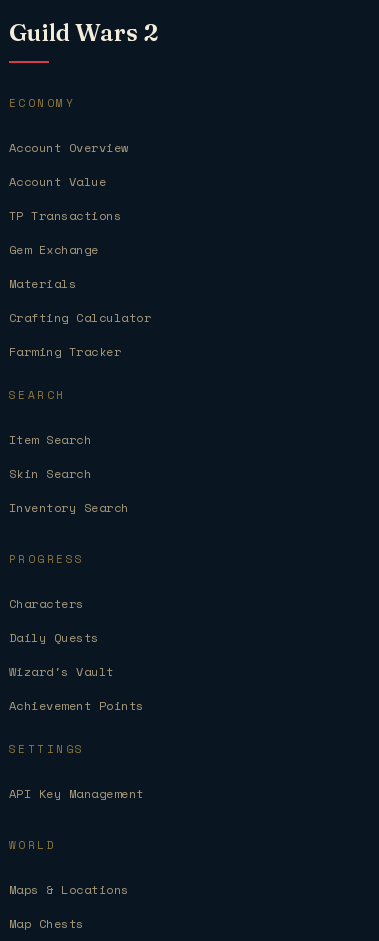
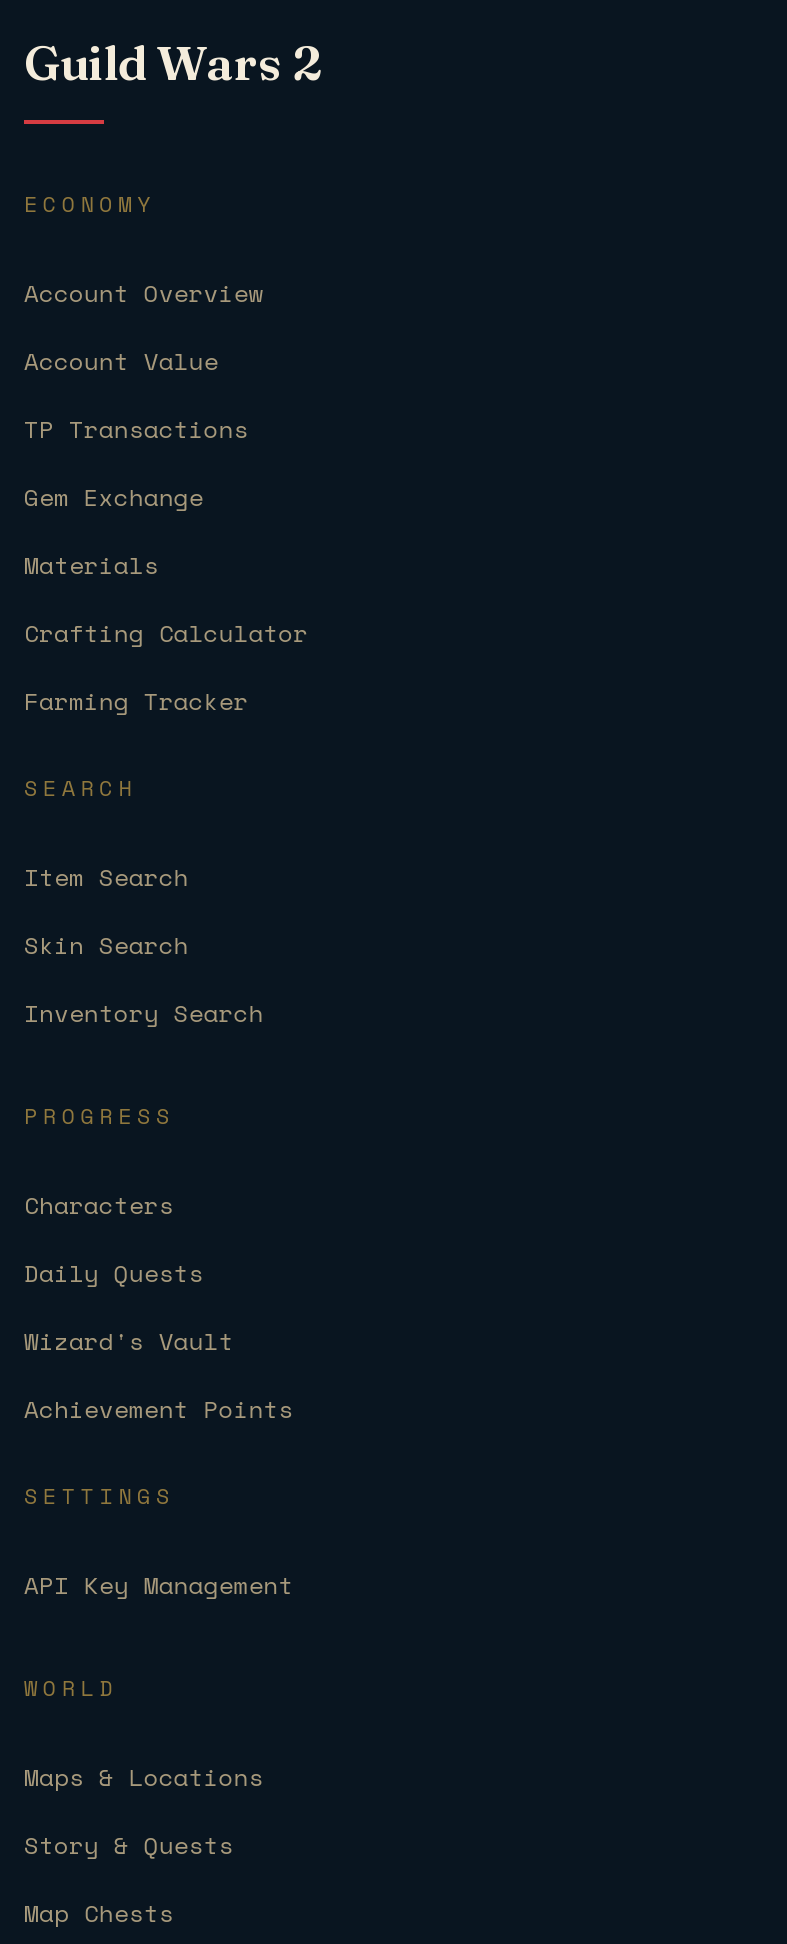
none -> [24,1828,233,1862] Story & Quests

